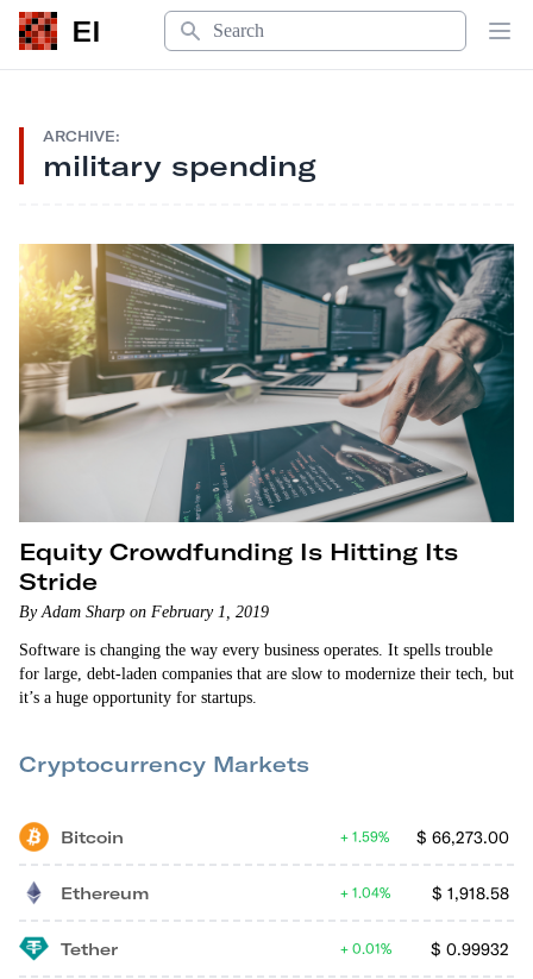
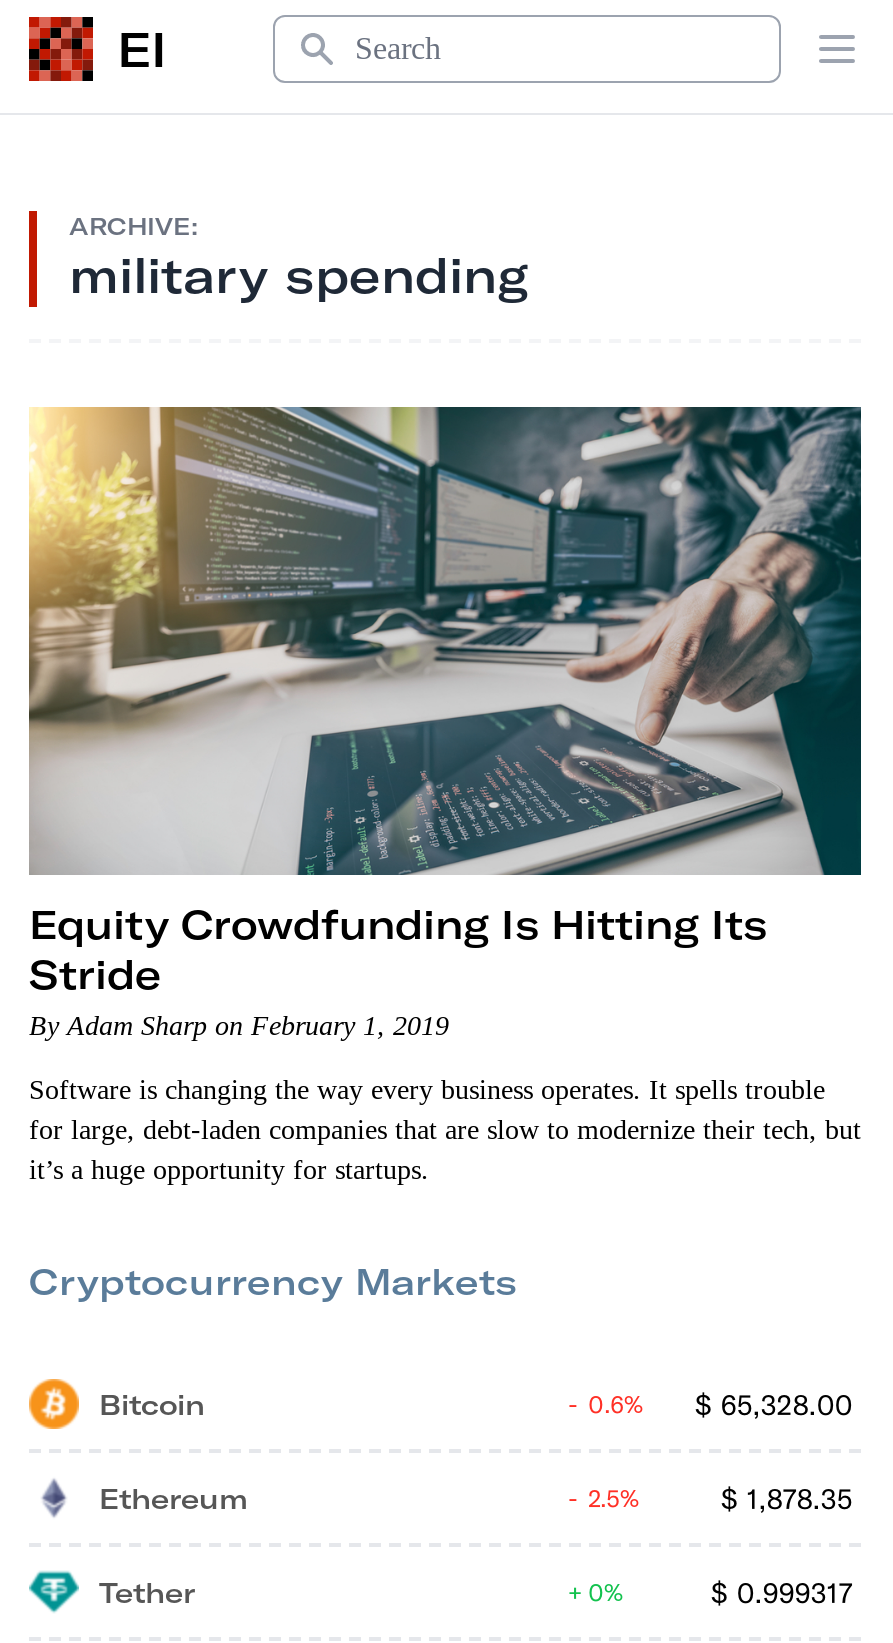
[352,827,389,845] 1.59% -> [588,1388,642,1418] 0.6%
[416,826,509,848] $ 66,273.00 -> [695,1386,853,1422] $ 65,328.00
[352,883,390,901] 1.04% -> [588,1482,638,1512] 2.5%
[432,882,509,903] $ 1,918.58 -> [721,1480,853,1516] $ 1,878.35
[352,939,391,957] 0.01% -> [588,1576,622,1606] 0%
[430,938,509,959] $ 0.99932 -> [711,1574,853,1610] $ 0.999317

